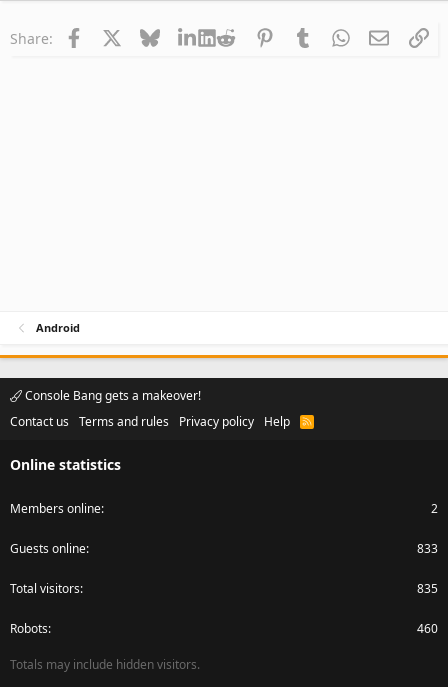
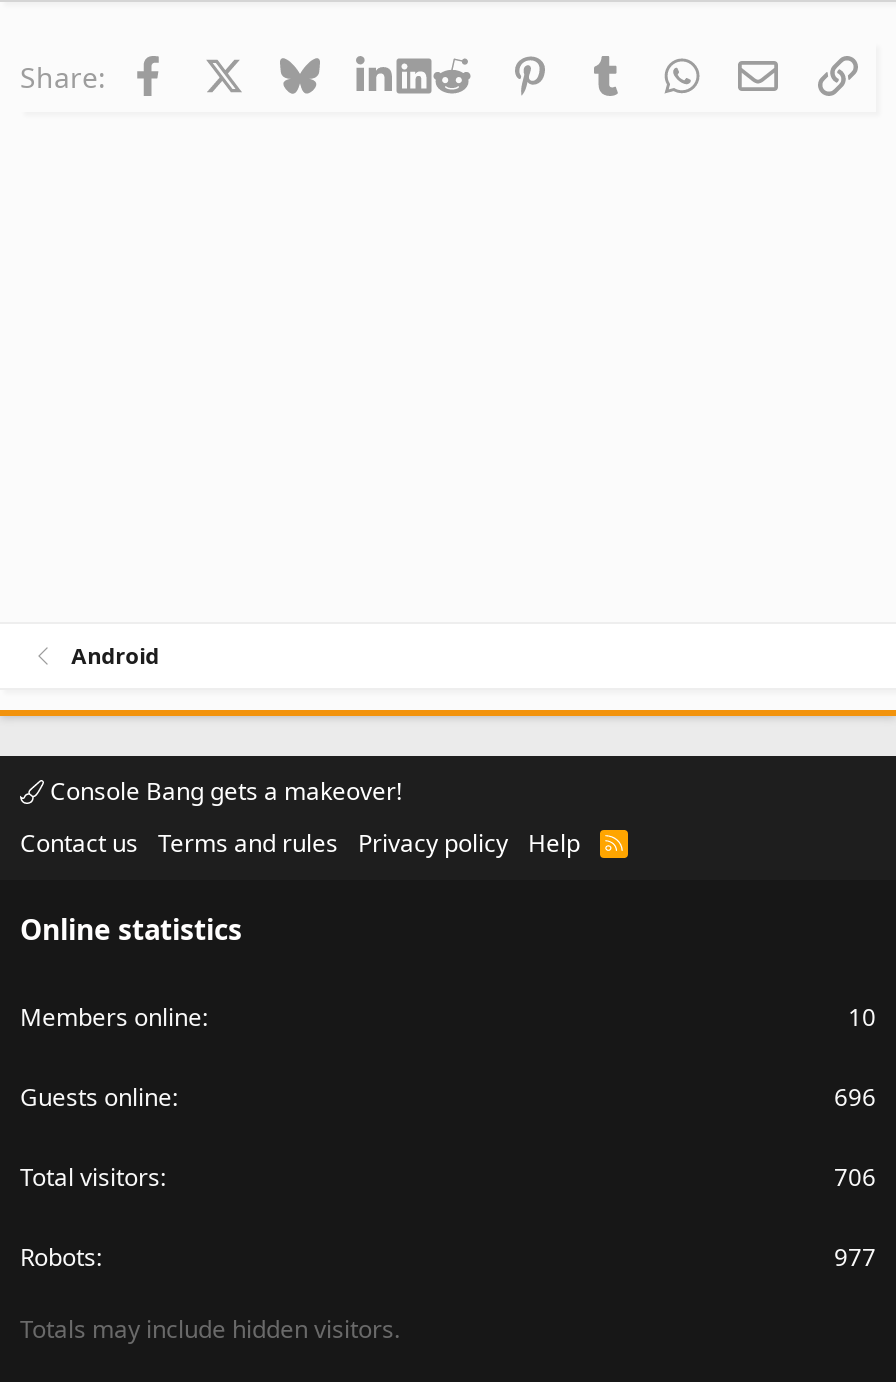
[431,500,438,517] 2 -> [848,1000,876,1034] 10
[417,540,438,557] 833 -> [834,1080,876,1114] 696
[417,580,438,597] 835 -> [834,1160,876,1194] 706
[417,620,438,637] 460 -> [834,1240,876,1274] 977

